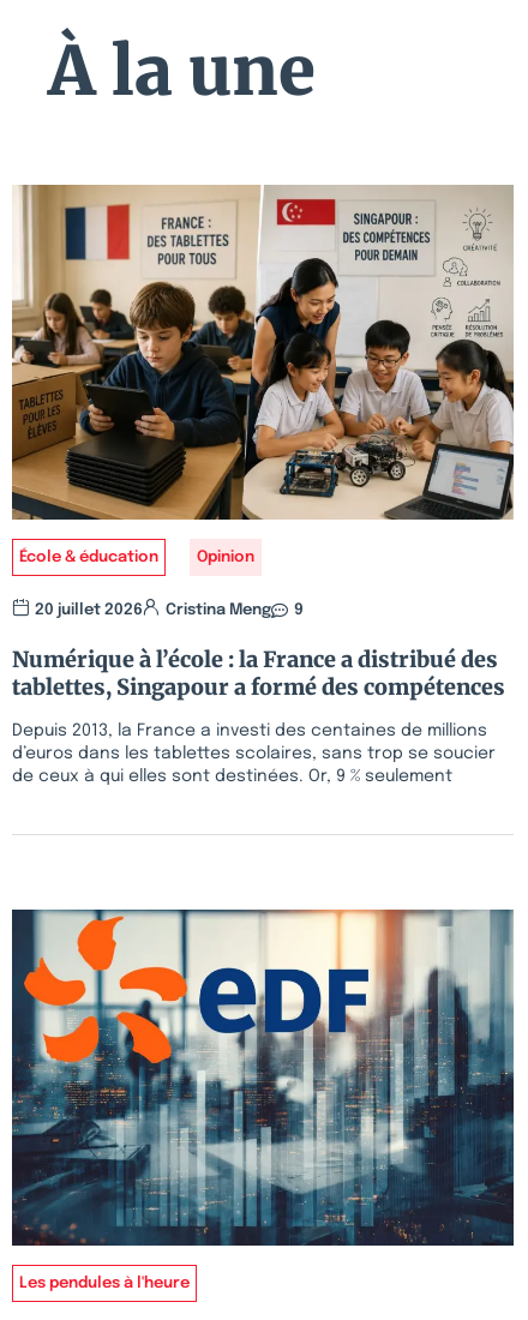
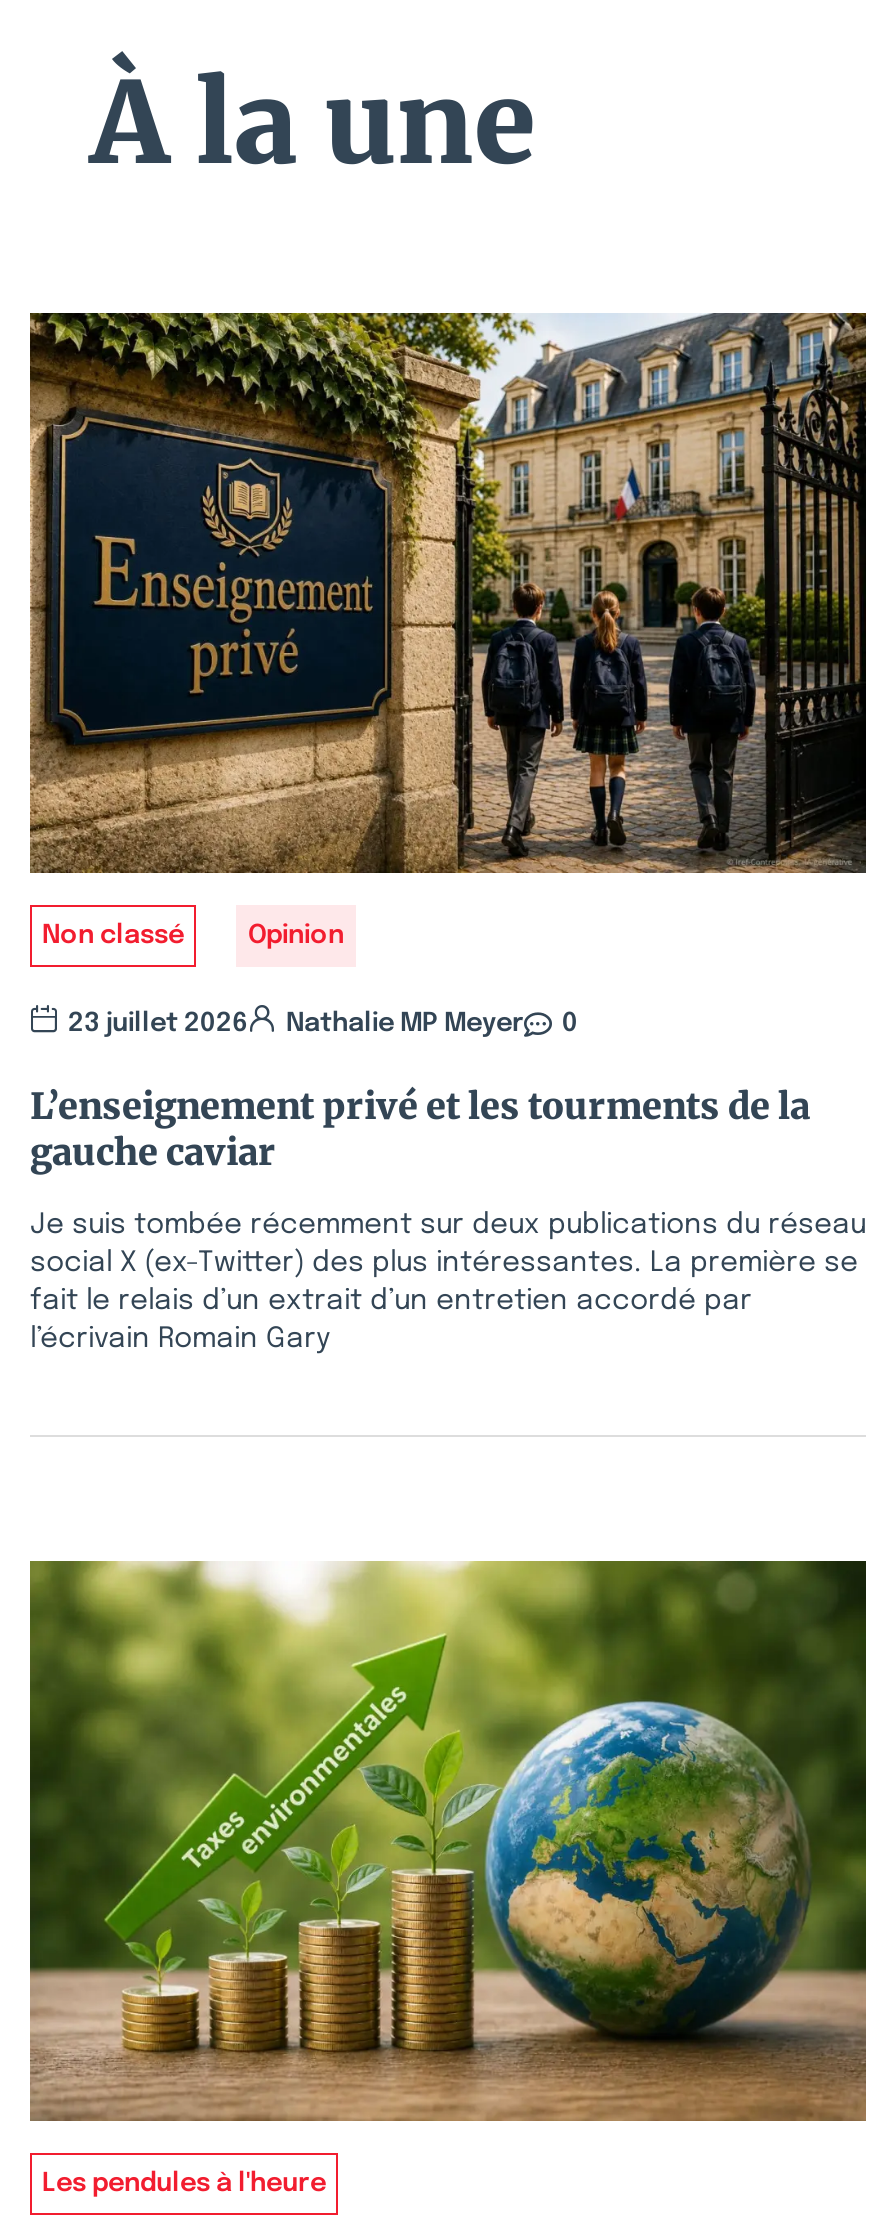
[11,184,515,565] [image] | École & éducation -> [28,311,868,948] [image] | Non classé
[35,602,304,618] 20 juillet 2026 | Cristina Meng | 9 -> [68,1010,578,1036] 23 juillet 2026 | Nathalie MP Meyer | 0
[12,645,505,700] Numérique à l’école : la France a distribué des | tablettes, Singapour a formé des compétences -> [30,1082,810,1174] L’enseignement privé et les tourments de la | gauche caviar
[12,722,496,784] Depuis 2013, la France a investi des centaines de millions | d’euros dans les tablettes scolaires, sans trop se soucier | de ceux à qui elles sont destinées. Or, 9 % seulement -> [30,1210,866,1352] Je suis tombée récemment sur deux publications du réseau | social X (ex-Twitter) des plus intéressantes. La première se | fait le relais d’un extrait d’un entretien accordé par | l’écrivain Romain Gary
[11,908,515,1247] [image] -> [28,1559,868,2123] [image]

